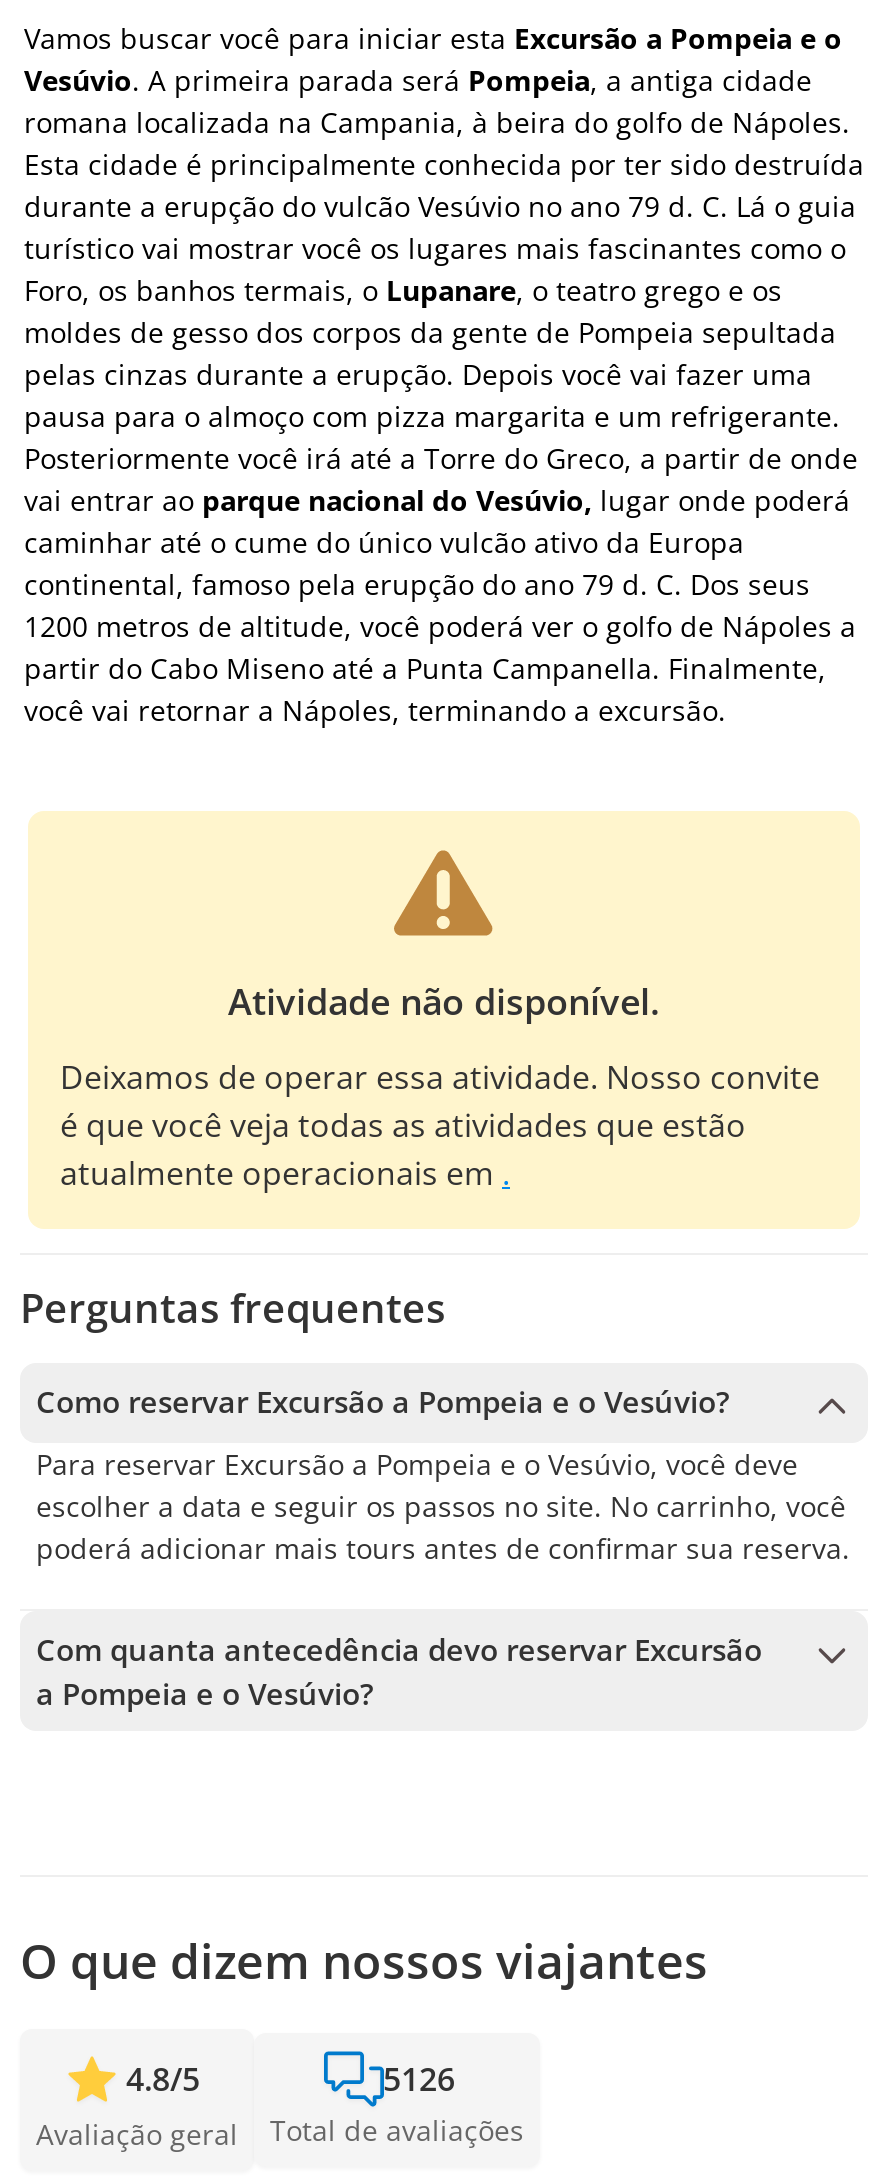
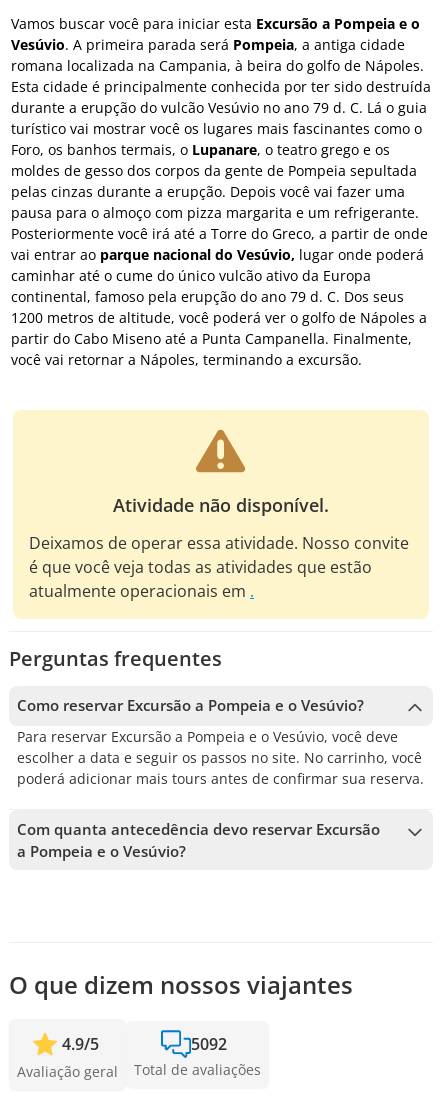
[126,2057,200,2101] 4.8/5 -> [62,1033,99,1055] 4.9/5
[383,2057,455,2101] 5126 -> [190,1033,226,1055] 5092

